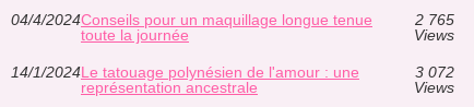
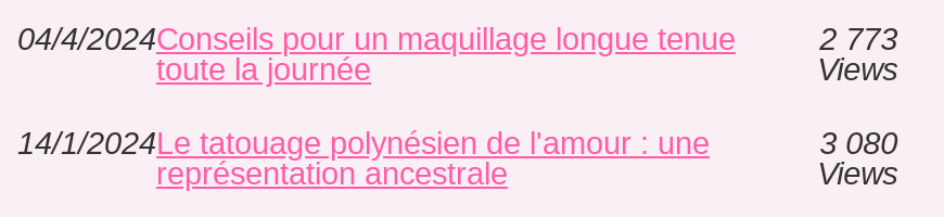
[415,11,454,28] 2 765 -> [819,21,898,56] 2 773
[415,63,454,81] 3 072 -> [819,125,898,160] 3 080

